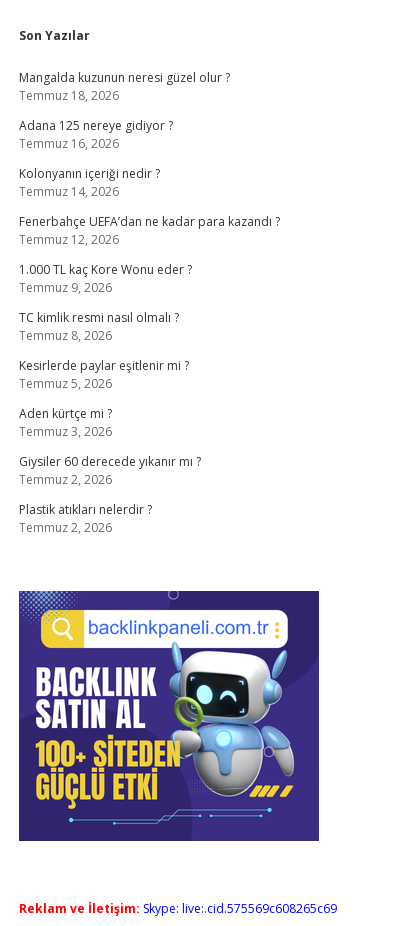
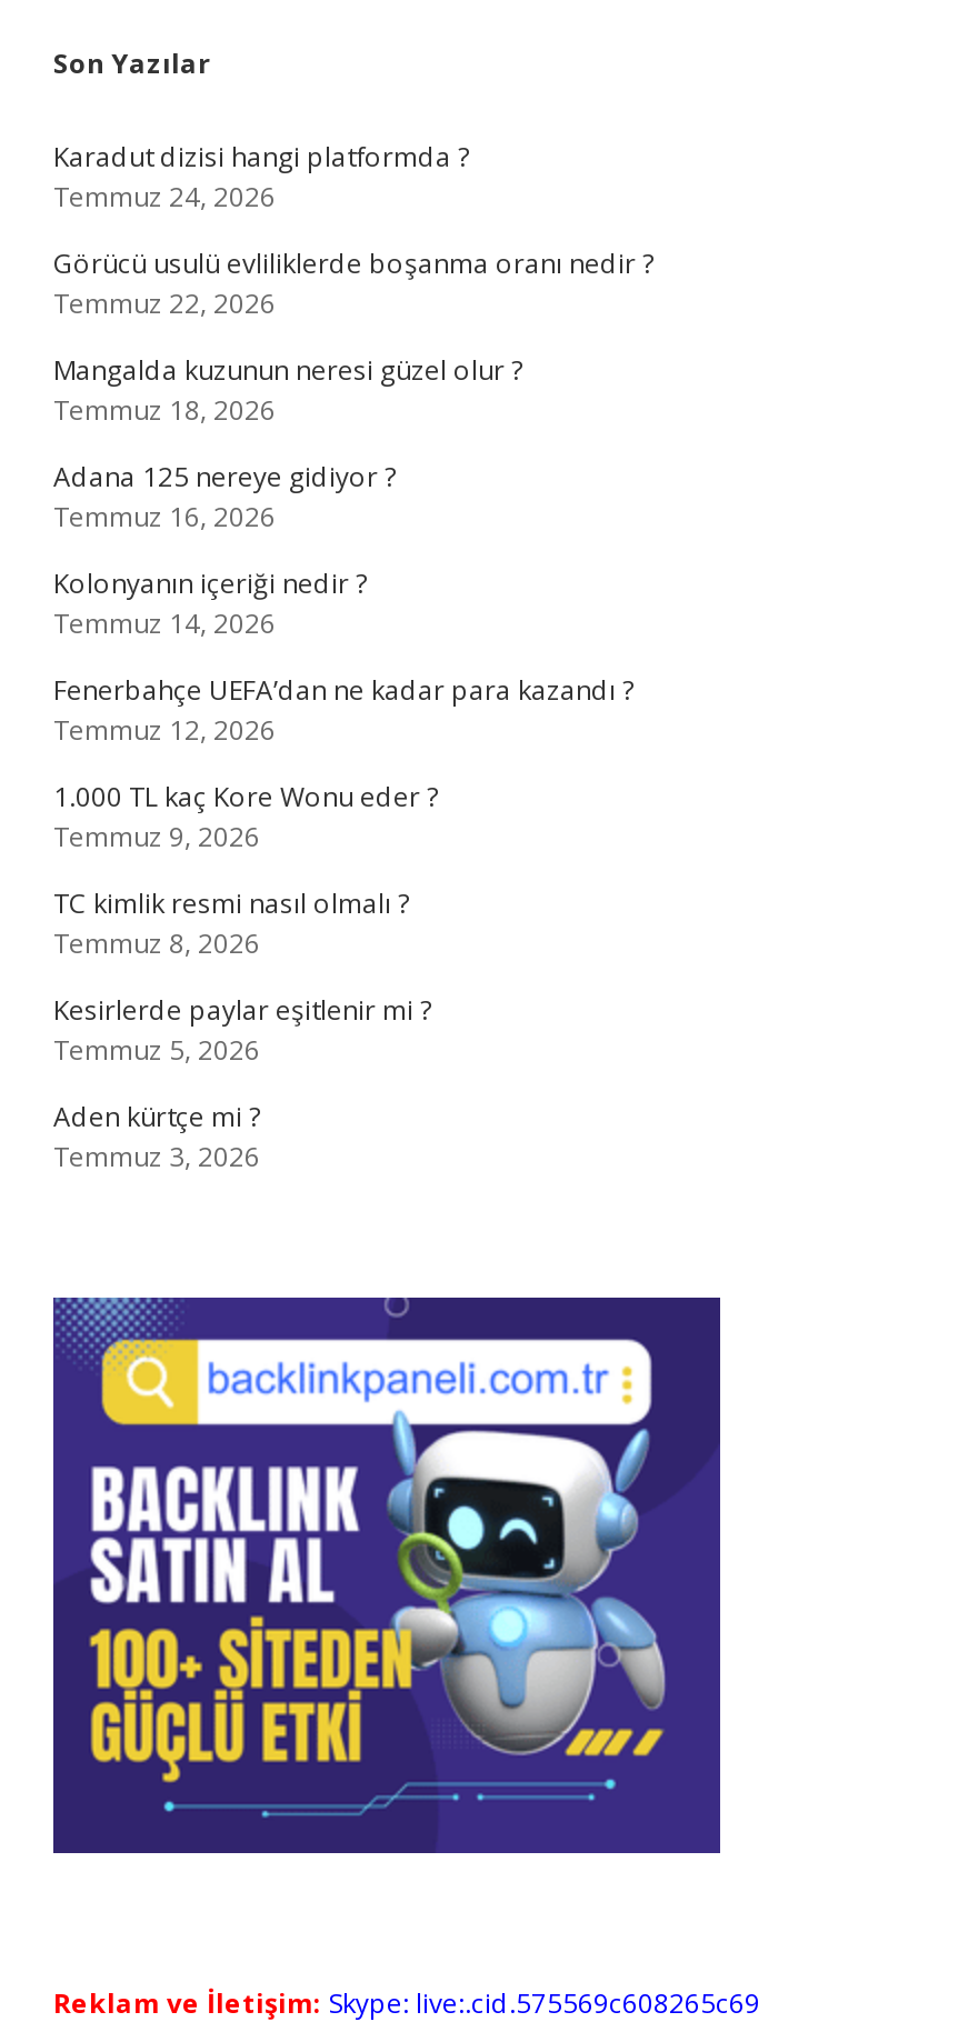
none -> [53,138,653,322] Karadut dizisi hangi platformda ? | Temmuz 24, 2026 | Görücü usulü evliliklerde boşanma oranı nedir ? | Temmuz 22, 2026
moved [19,69,280,440] -> [53,351,633,1175]: Mangalda kuzunun neresi güzel olur ? | Temmuz 18, 2026 | Adana 125 nereye gidiyor ? | ... | Aden kürtçe mi ? | Temmuz 3, 2026
[19,453,201,536] Giysiler 60 derecede yıkanır mı ? | Temmuz 2, 2026 | Plastik atıkları nelerdir ? | Temmuz 2, 2026 -> none

